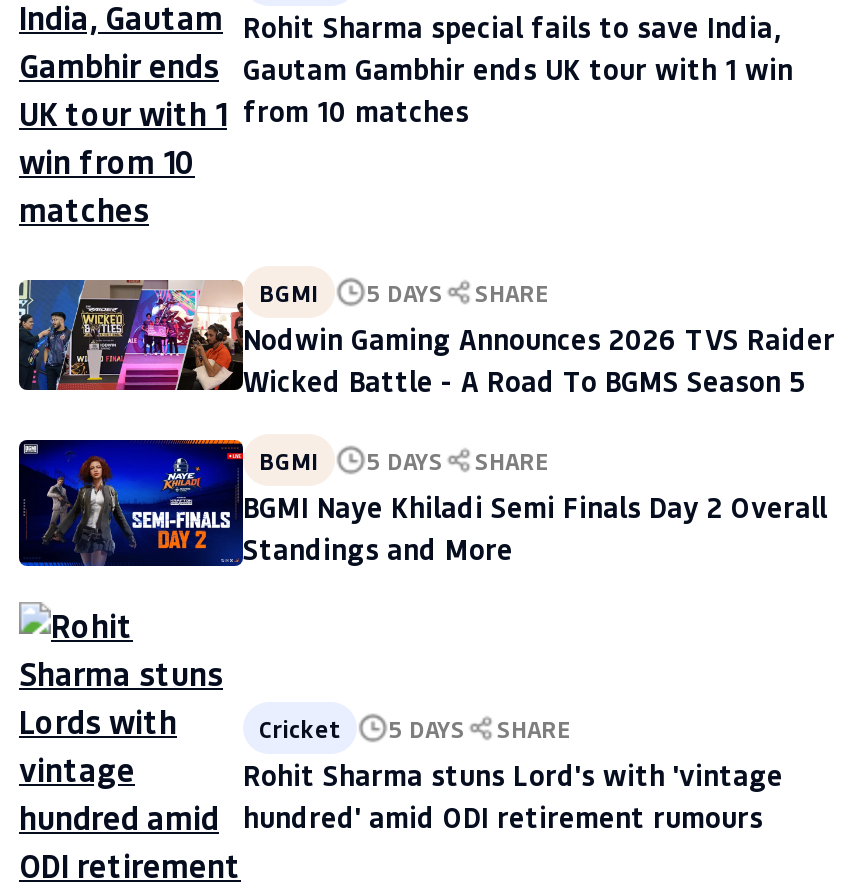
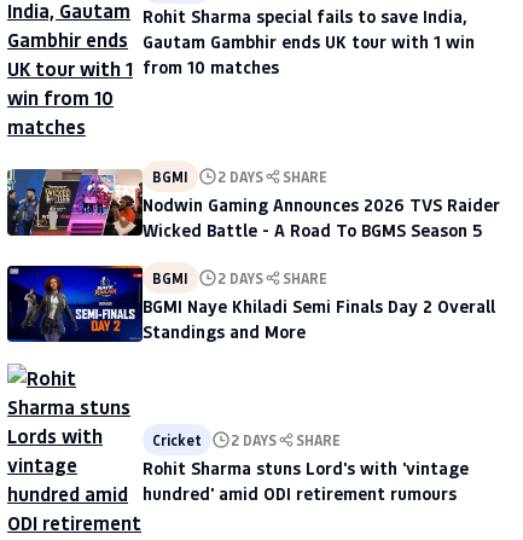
[259,277,549,309] BGMI 5 DAYS SHARE -> [152,167,327,187] BGMI 2 DAYS SHARE
[259,445,549,477] BGMI 5 DAYS SHARE -> [152,269,327,288] BGMI 2 DAYS SHARE
[259,713,571,745] Cricket 5 DAYS SHARE -> [152,431,341,450] Cricket 2 DAYS SHARE

